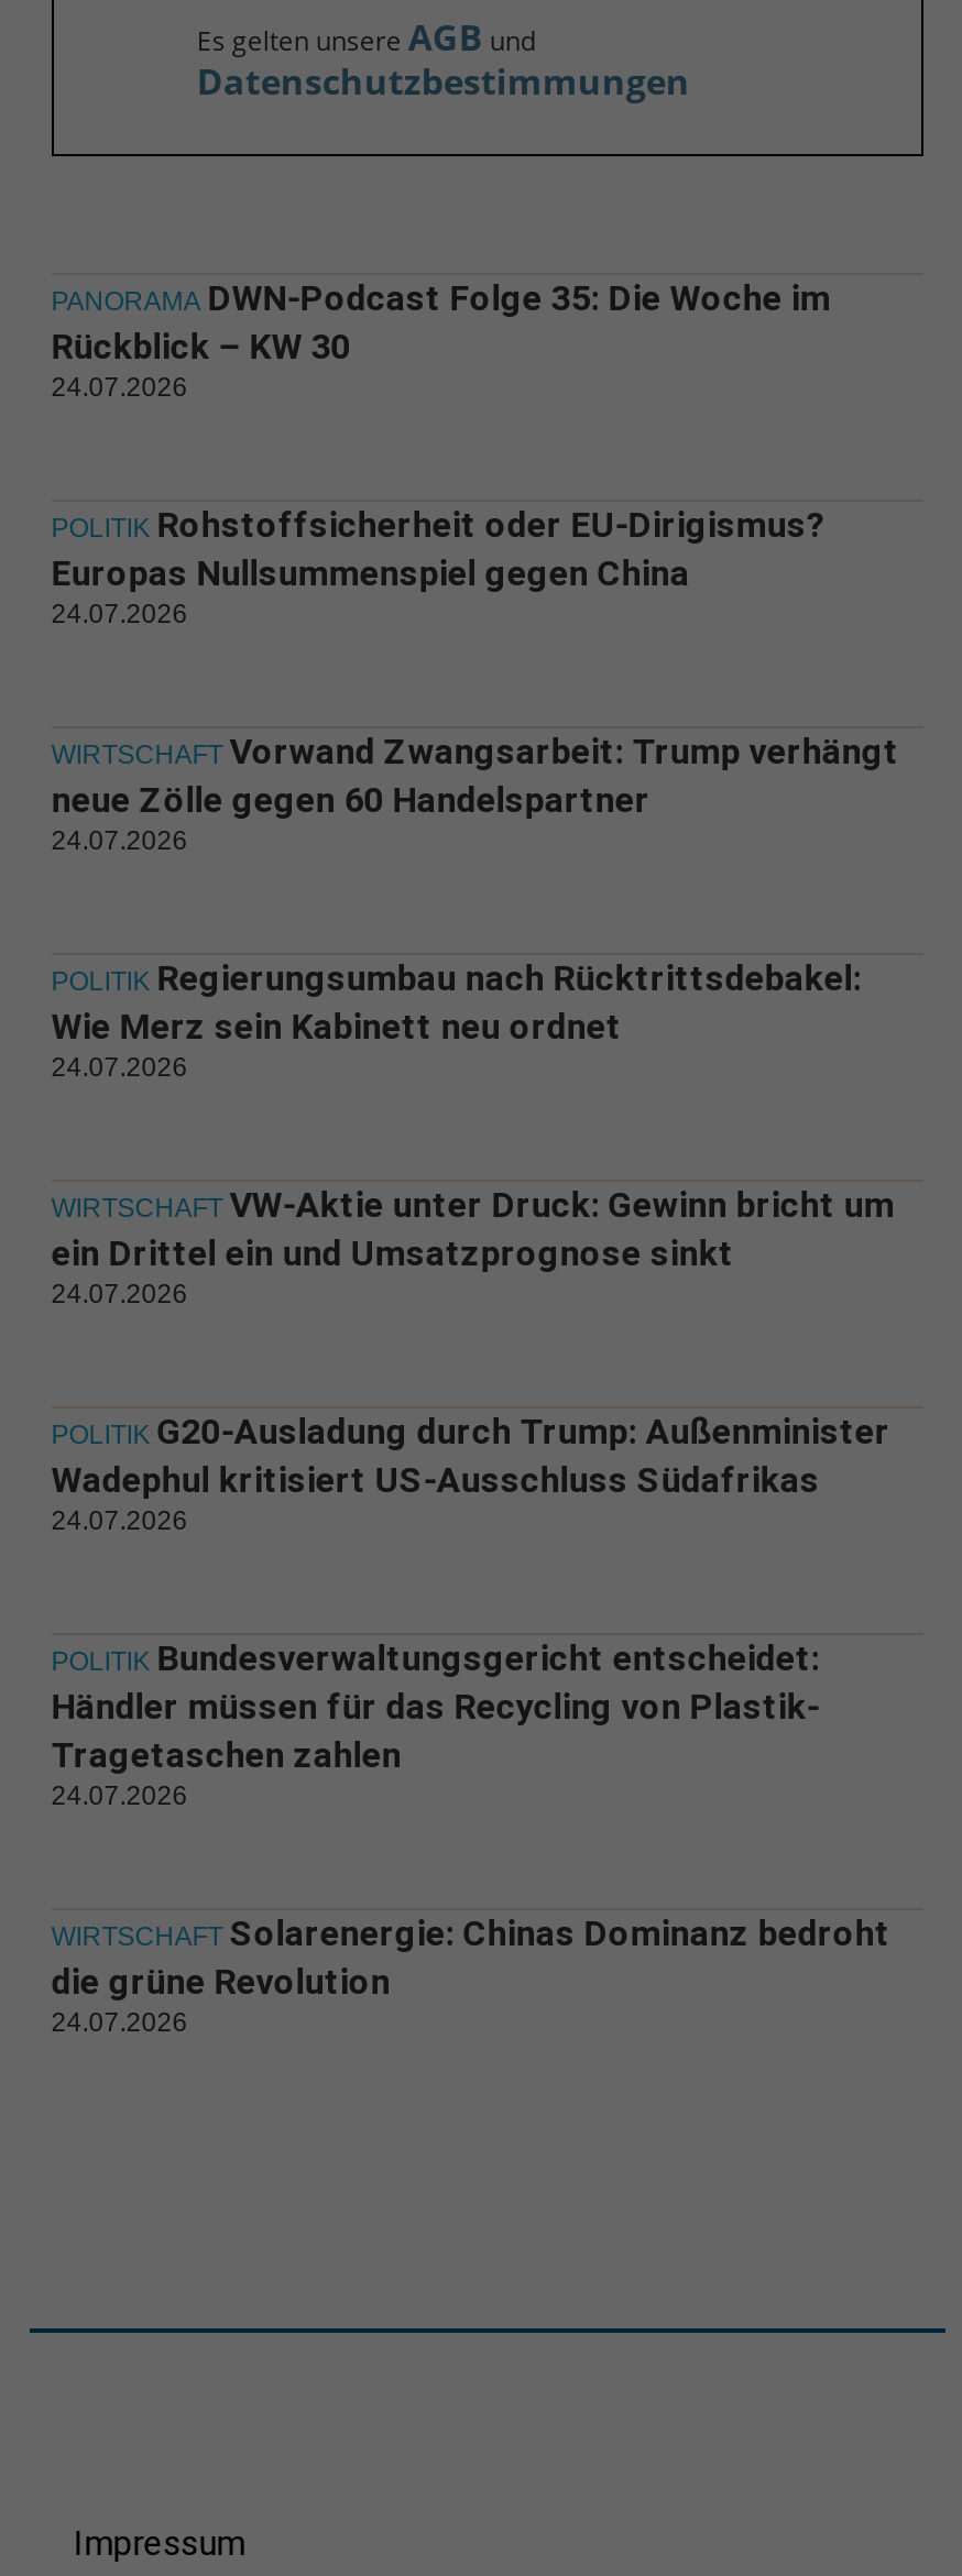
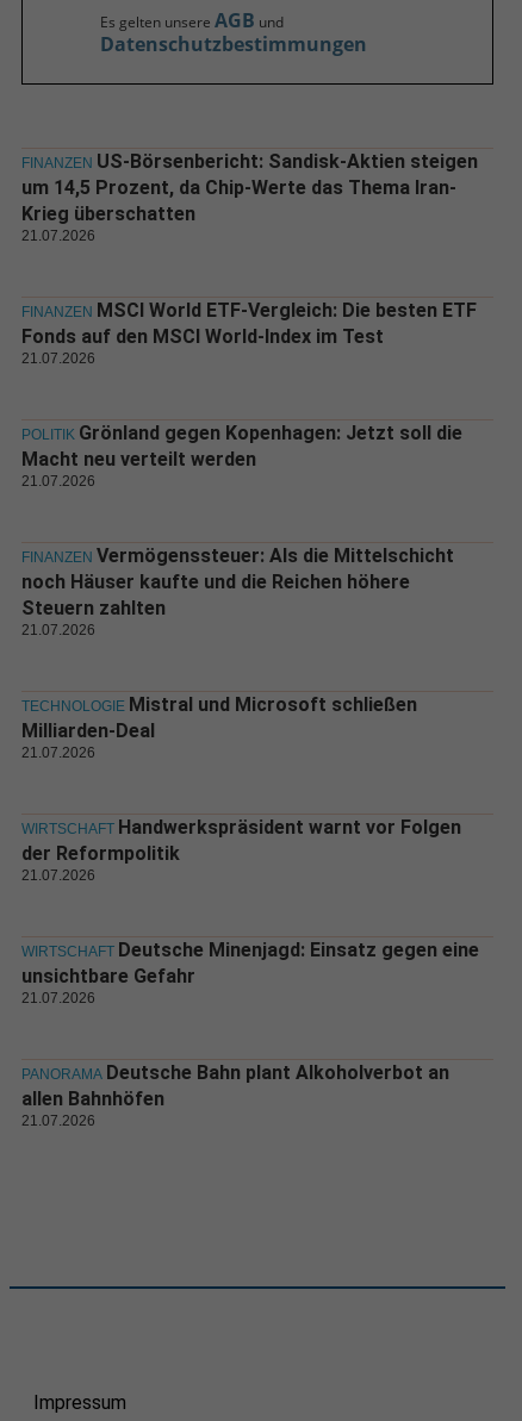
[51,278,830,403] PANORAMA DWN-Podcast Folge 35: Die Woche im | Rückblick – KW 30 | 24.07.2026 -> [21,150,478,244] FINANZEN US-Börsenbericht: Sandisk-Aktien steigen | um 14,5 Prozent, da Chip-Werte das Thema Iran- | Krieg überschatten | 21.07.2026
[51,504,826,630] POLITIK Rohstoffsicherheit oder EU-Dirigismus? | Europas Nullsummenspiel gegen China | 24.07.2026 -> [21,299,476,367] FINANZEN MSCI World ETF-Vergleich: Die besten ETF | Fonds auf den MSCI World-Index im Test | 21.07.2026
[51,731,899,857] WIRTSCHAFT Vorwand Zwangsarbeit: Trump verhängt | neue Zölle gegen 60 Handelspartner | 24.07.2026 -> [21,422,462,490] POLITIK Grönland gegen Kopenhagen: Jetzt soll die | Macht neu verteilt werden | 21.07.2026
[51,958,861,1083] POLITIK Regierungsumbau nach Rücktrittsdebakel: | Wie Merz sein Kabinett neu ordnet | 24.07.2026 -> [21,545,454,639] FINANZEN Vermögenssteuer: Als die Mittelschicht | noch Häuser kaufte und die Reichen höhere | Steuern zahlten | 21.07.2026
[51,1184,894,1310] WIRTSCHAFT VW-Aktie unter Druck: Gewinn bricht um | ein Drittel ein und Umsatzprognose sinkt | 24.07.2026 -> [21,693,417,761] TECHNOLOGIE Mistral und Microsoft schließen | Milliarden-Deal | 21.07.2026
[51,1411,890,1537] POLITIK G20-Ausladung durch Trump: Außenminister | Wadephul kritisiert US-Ausschluss Südafrikas | 24.07.2026 -> [21,816,461,884] WIRTSCHAFT Handwerkspräsident warnt vor Folgen | der Reformpolitik | 21.07.2026
[51,1638,819,1812] POLITIK Bundesverwaltungsgericht entscheidet: | Händler müssen für das Recycling von Plastik- | Tragetaschen zahlen | 24.07.2026 -> [21,939,479,1007] WIRTSCHAFT Deutsche Minenjagd: Einsatz gegen eine | unsichtbare Gefahr | 21.07.2026
[51,1913,890,2038] WIRTSCHAFT Solarenergie: Chinas Dominanz bedroht | die grüne Revolution | 24.07.2026 -> [21,1062,449,1129] PANORAMA Deutsche Bahn plant Alkoholverbot an | allen Bahnhöfen | 21.07.2026

